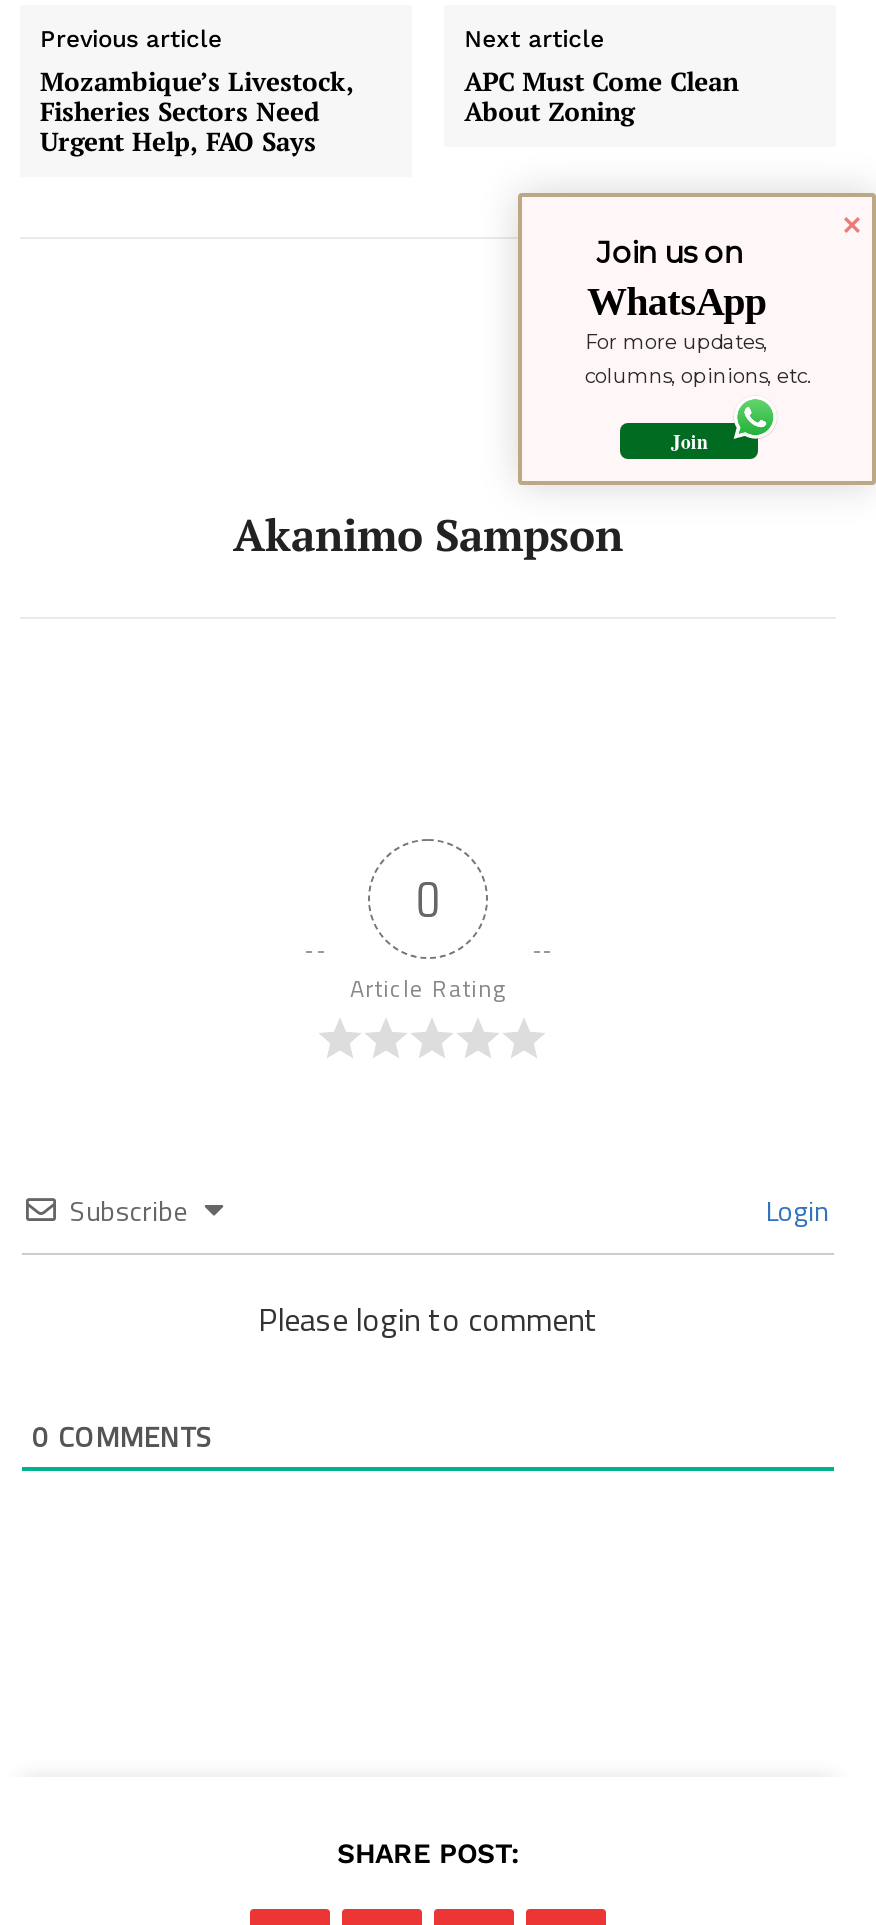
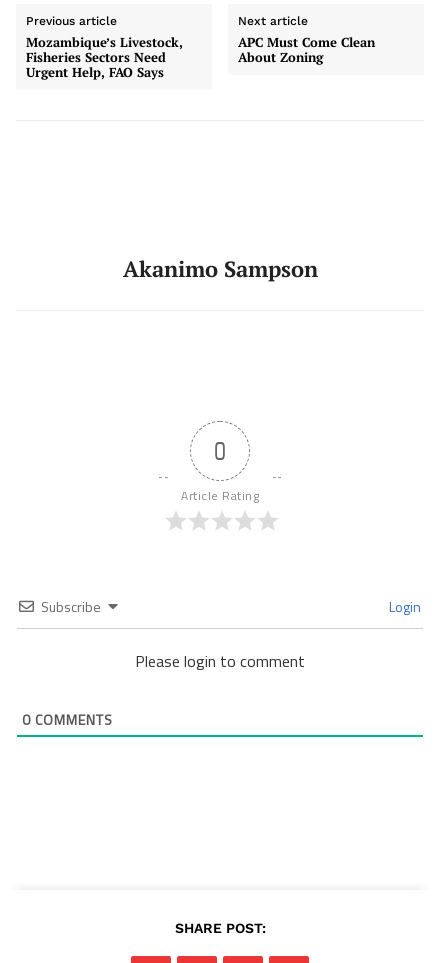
[514,189,870,489] [image] | Join us on | For more updates, | columns, opinions, etc. -> none
[587,279,766,454] WhatsApp | Join -> none

